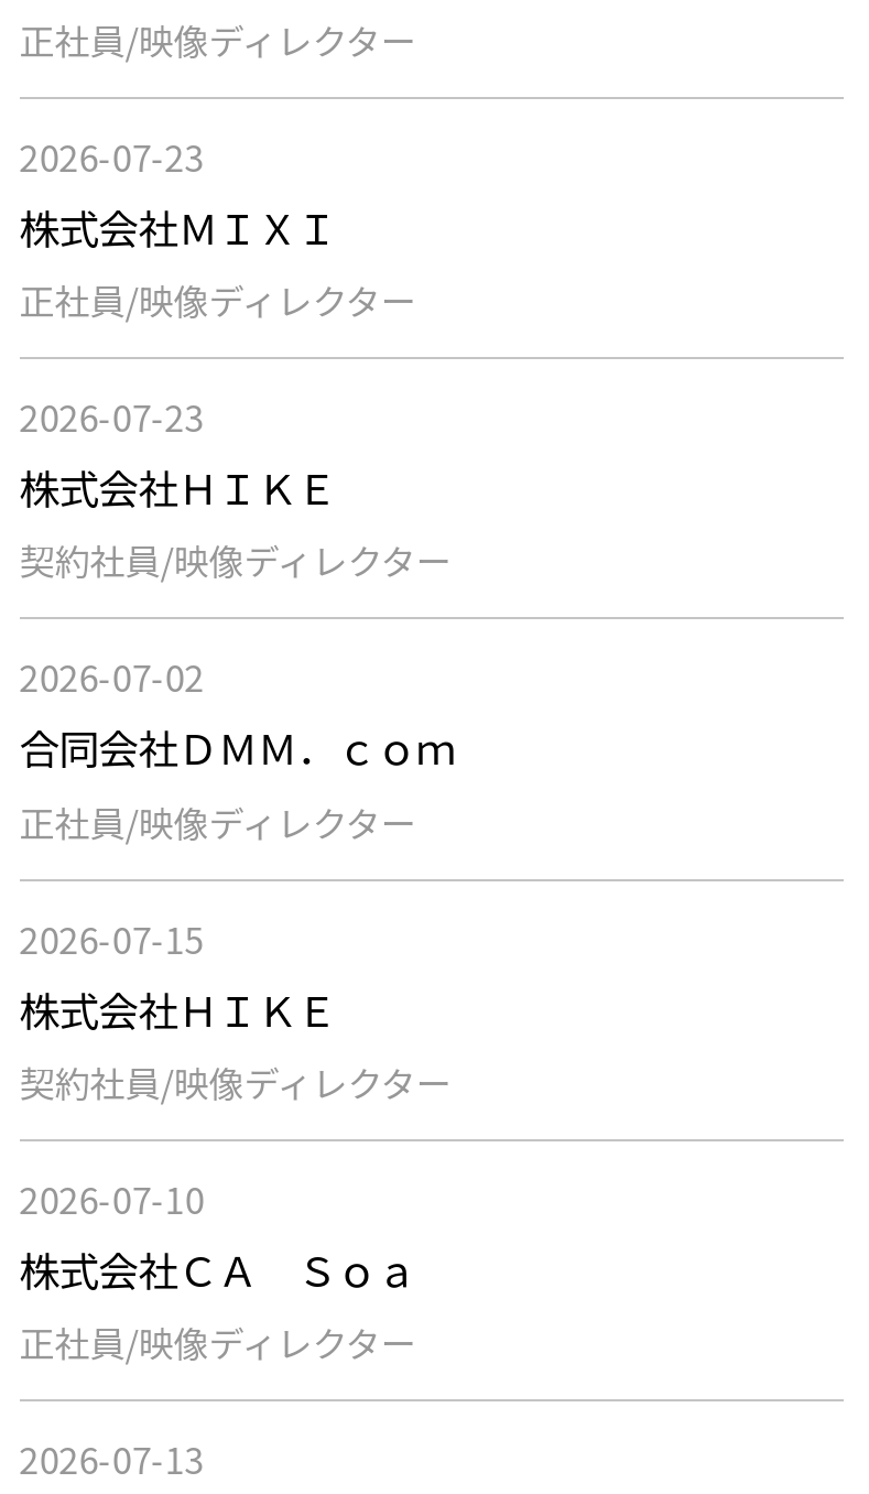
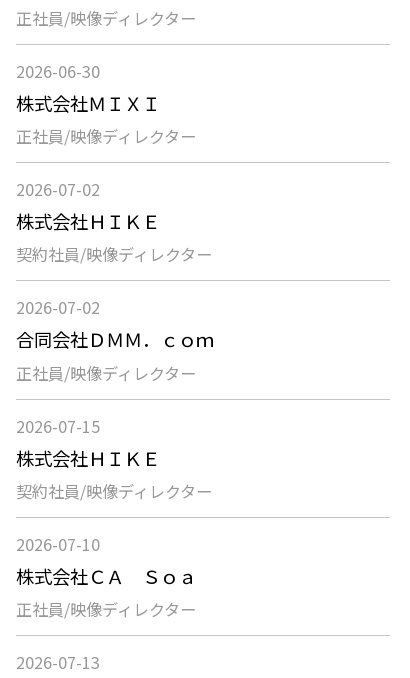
[19,130,204,183] 2026-07-23 -> [16,59,100,83] 2026-06-30
[19,390,204,443] 2026-07-23 -> [16,177,100,201] 2026-07-02

